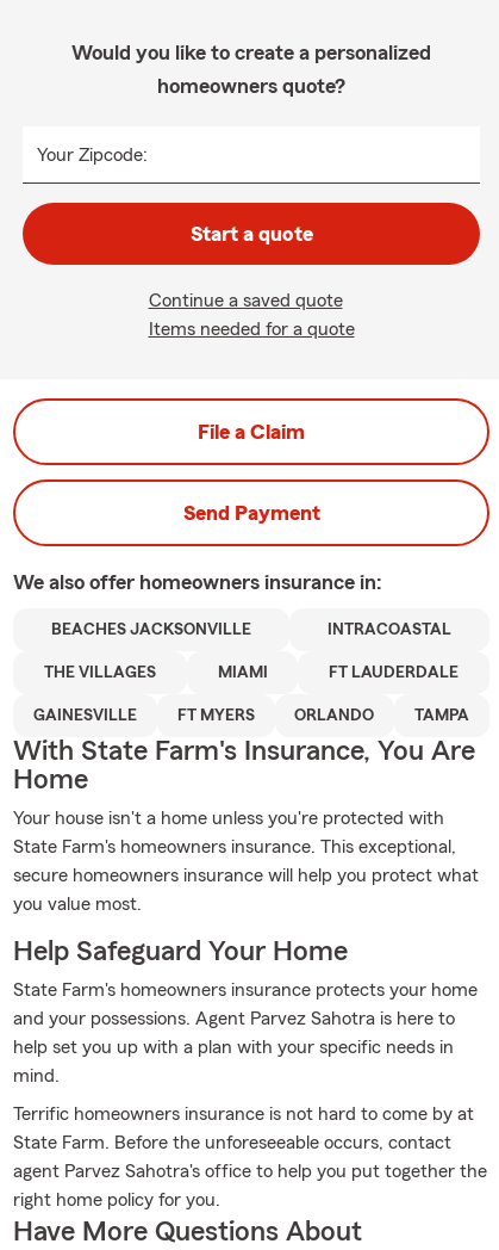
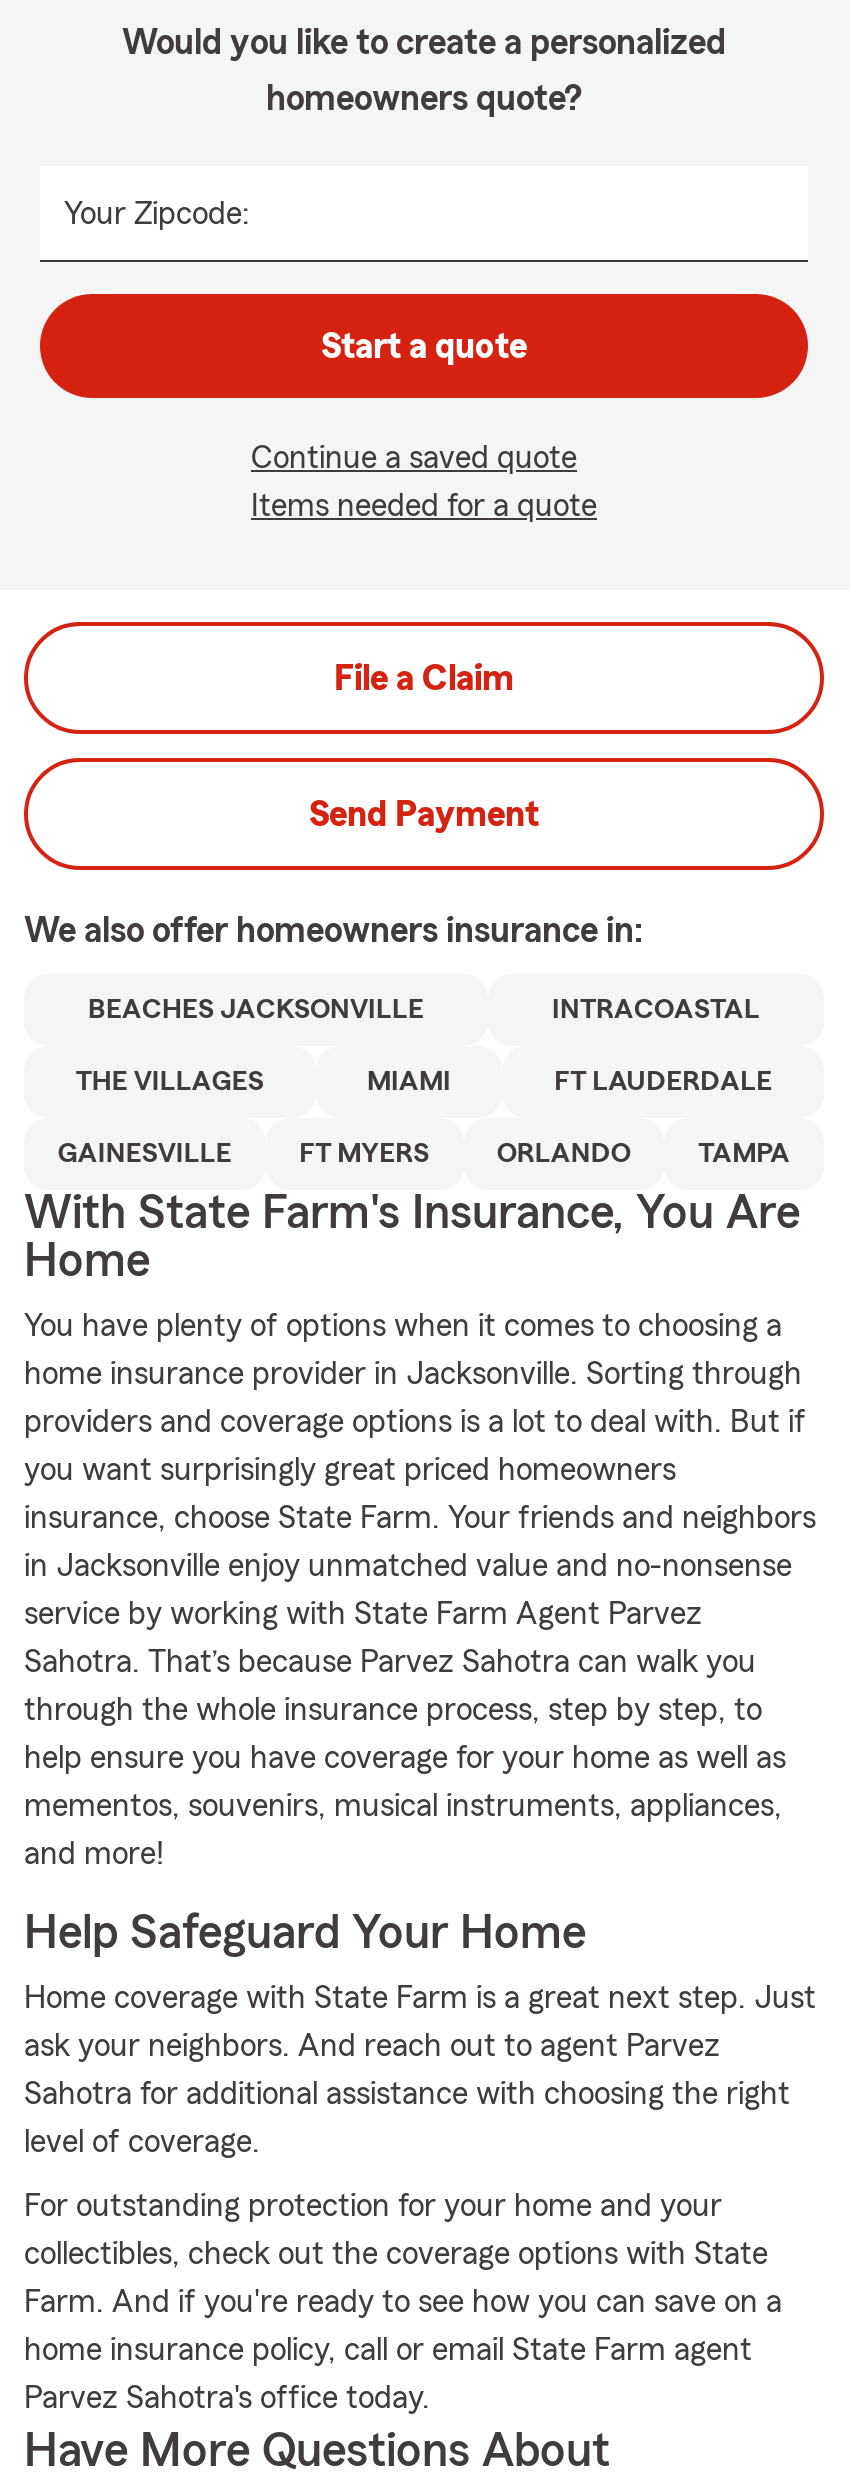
[13,809,479,914] Your house isn't a home unless you're protected with | State Farm's homeowners insurance. This exceptional, | secure homeowners insurance will help you protect what | you value most. -> [24,1310,816,1870] You have plenty of options when it comes to choosing a | home insurance provider in Jacksonville. Sorting through | providers and coverage options is a lot to deal with. But if | you want surprisingly great priced homeowners | insurance, choose State Farm. Your friends and neighbors | in Jacksonville enjoy unmatched value and no-nonsense | service by working with State Farm Agent Parvez | Sahotra. That’s because Parvez Sahotra can walk you | through the whole insurance process, step by step, to | help ensure you have coverage for your home as well as | mementos, souvenirs, musical instruments, appliances, | and more!
[13,980,487,1209] State Farm's homeowners insurance protects your home | and your possessions. Agent Parvez Sahotra is here to | help set you up with a plan with your specific needs in | mind. | Terrific homeowners insurance is not hard to come by at | State Farm. Before the unforeseeable occurs, contact | agent Parvez Sahotra's office to help you put together the | right home policy for you. -> [24,1982,816,2414] Home coverage with State Farm is a great next step. Just | ask your neighbors. And reach out to agent Parvez | Sahotra for additional assistance with choosing the right | level of coverage. | For outstanding protection for your home and your | collectibles, check out the coverage options with State | Farm. And if you're ready to see how you can save on a | home insurance policy, call or email State Farm agent | Parvez Sahotra's office today.

